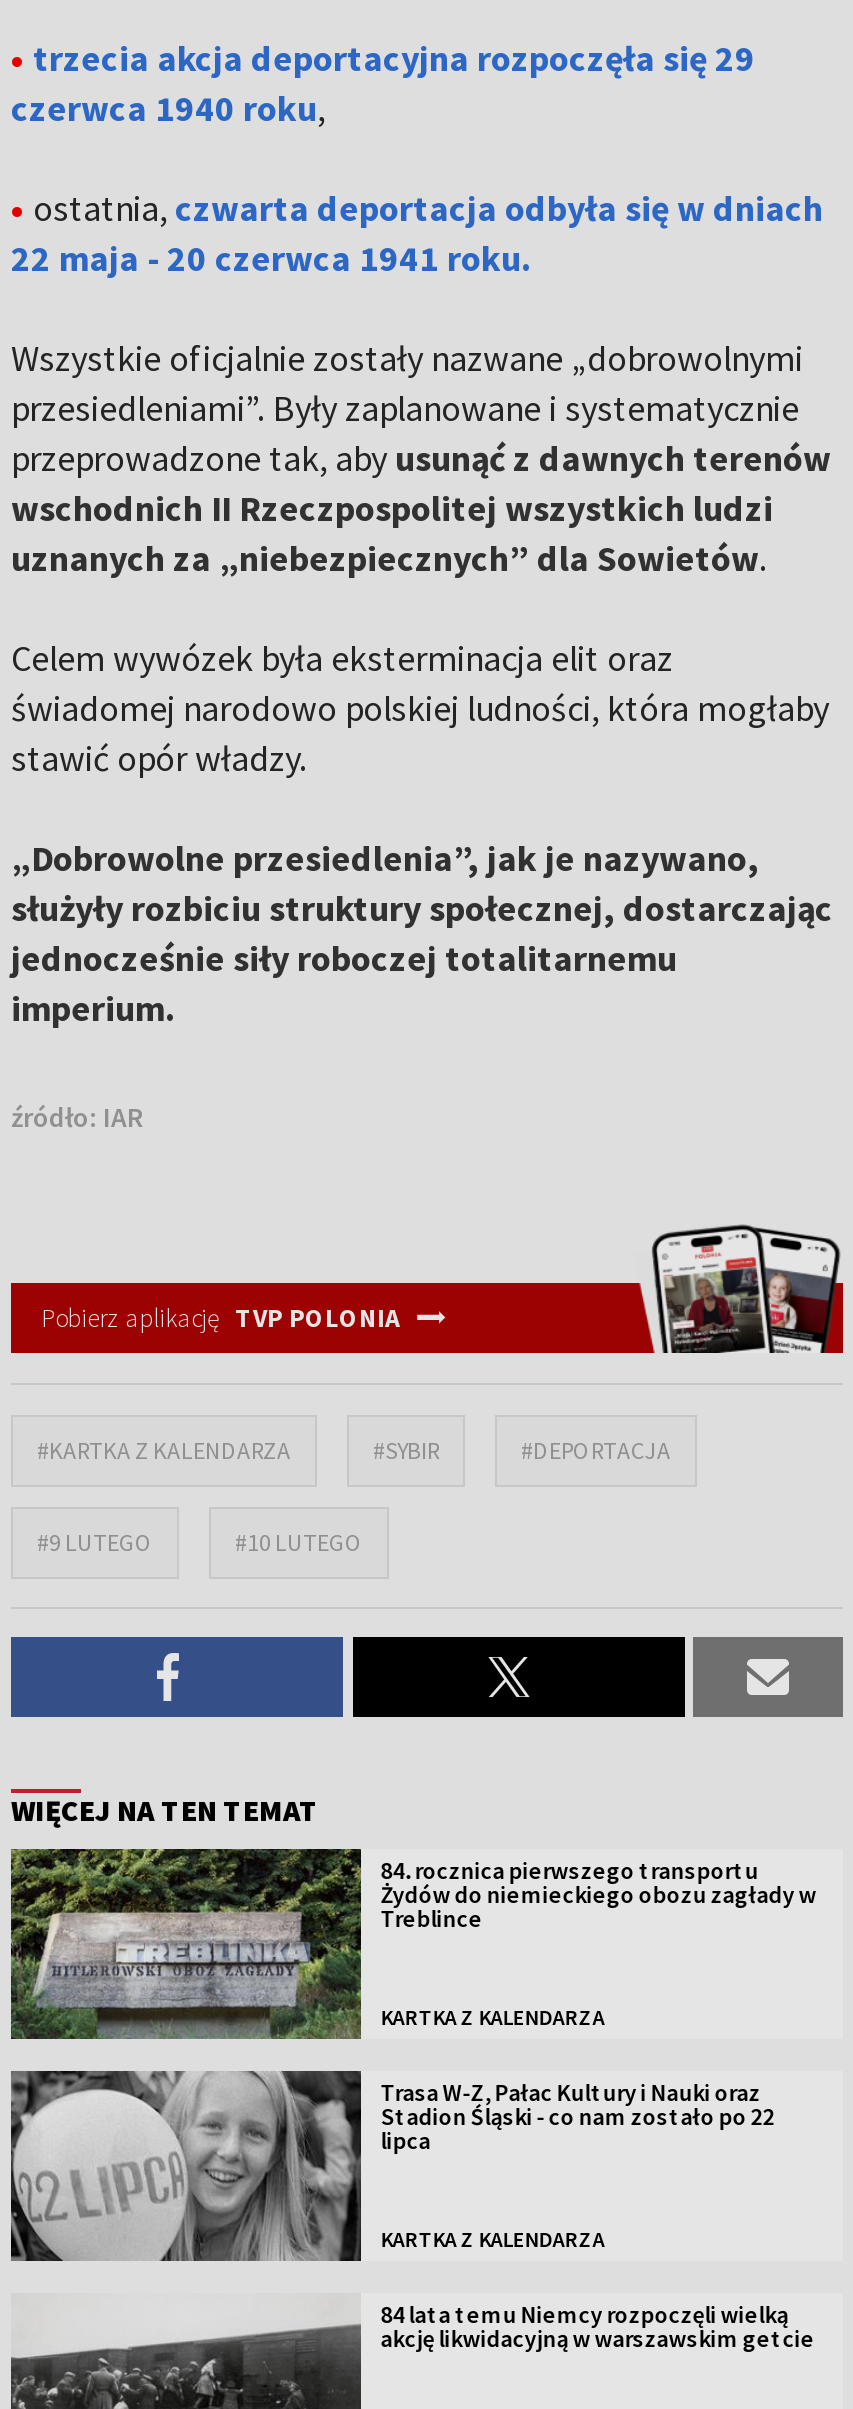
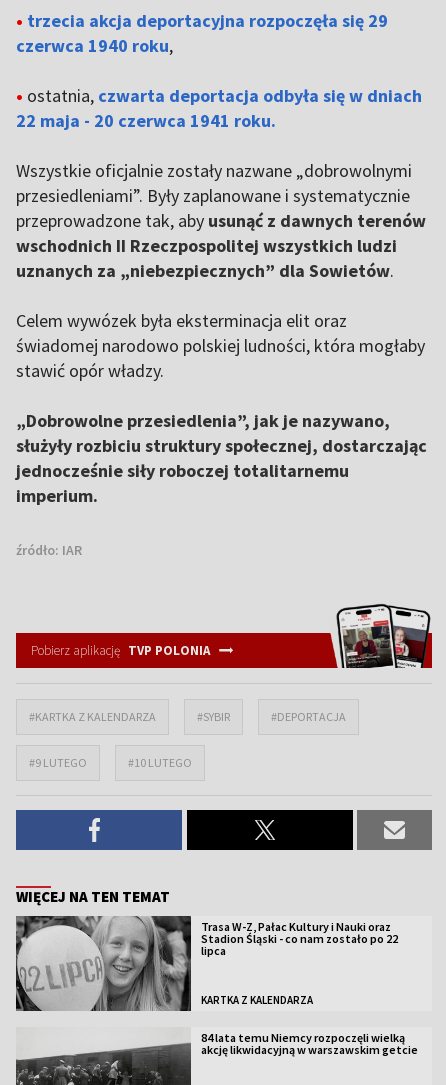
[11,1847,816,2041] [image] | 84. rocznica pierwszego transportu | Żydów do niemieckiego obozu zagłady w | Treblince | KARTKA Z KALENDARZA -> none

